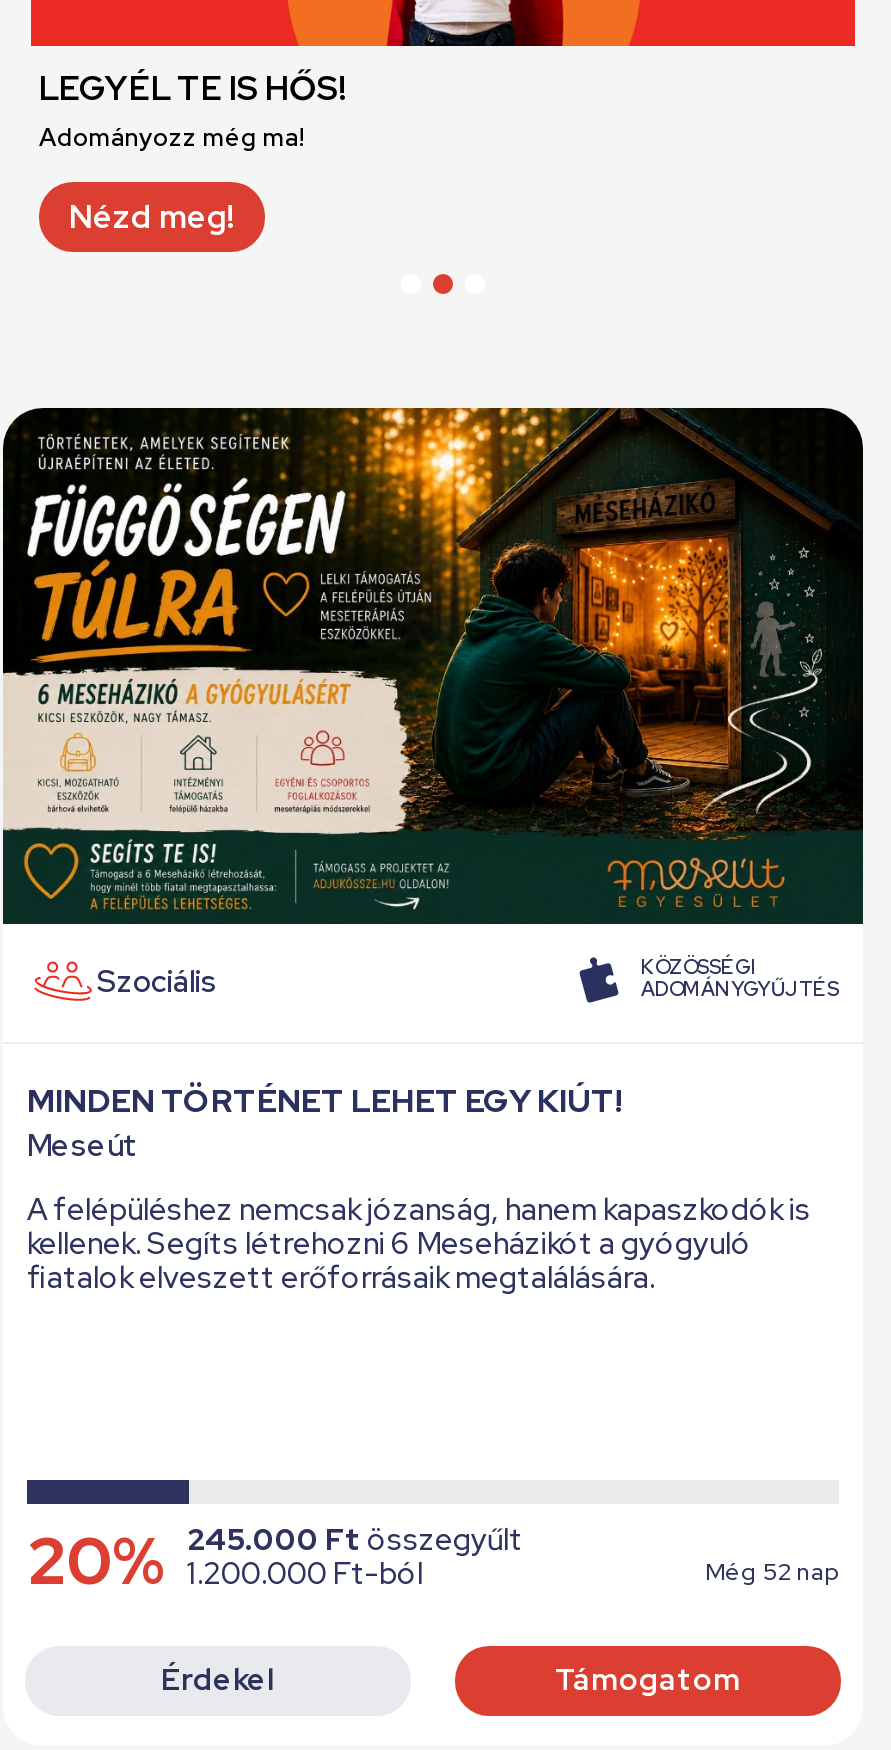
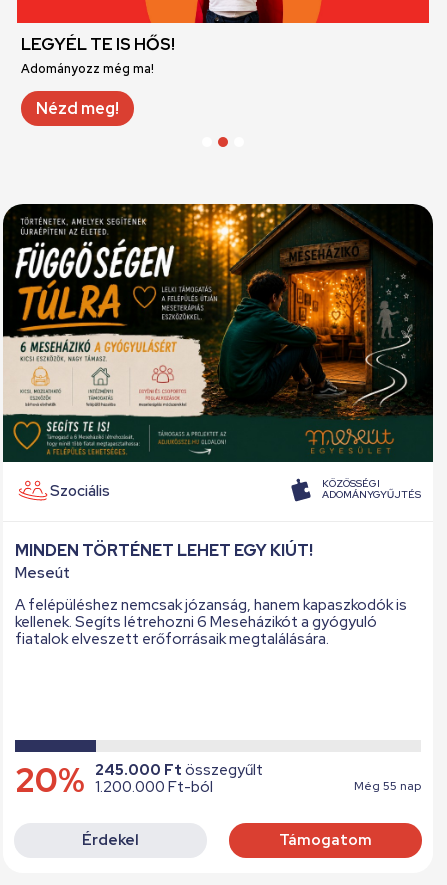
[705,1556,839,1588] Még 52 nap -> [354,778,421,794] Még 55 nap

